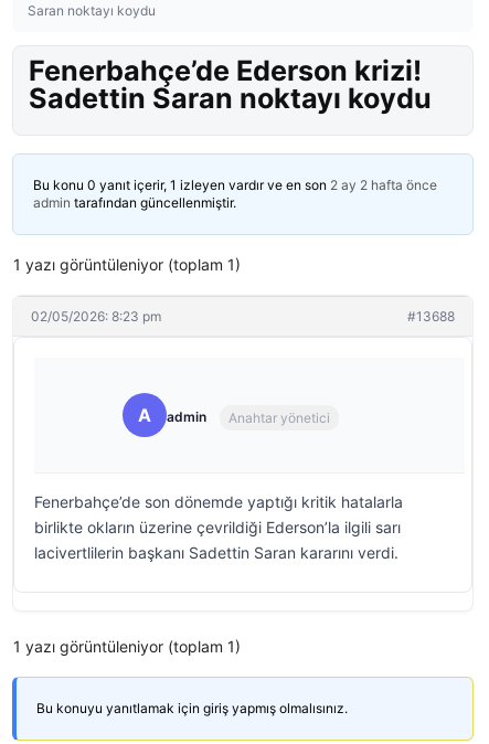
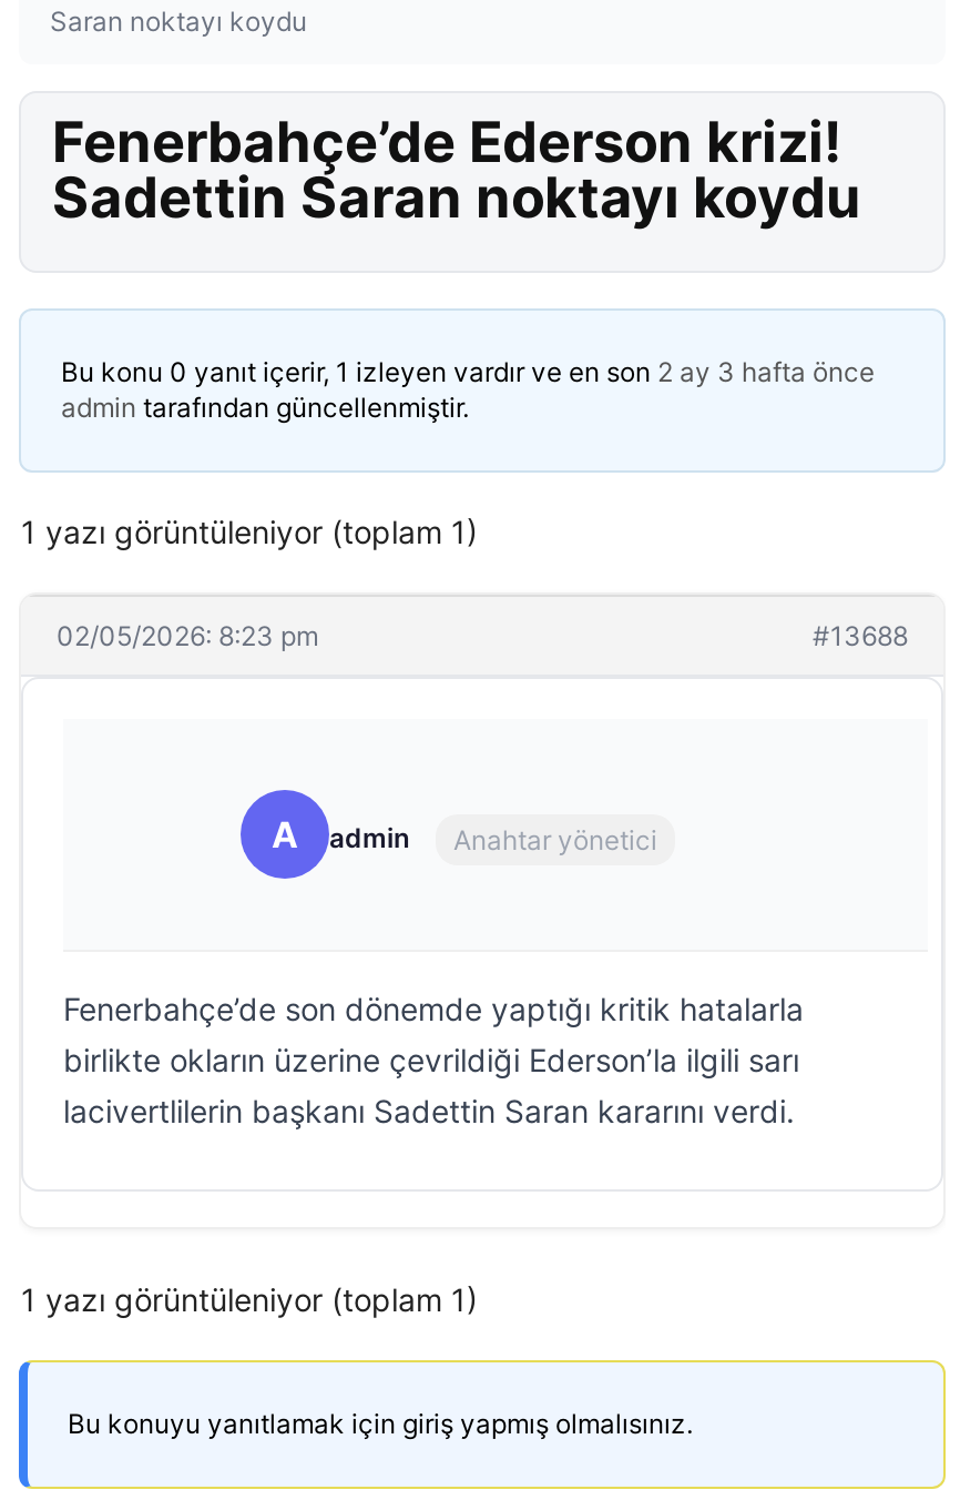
[33,177,437,193] Bu konu 0 yanıt içerir, 1 izleyen vardır ve en son 2 ay 2 hafta önce -> [61,355,875,388] Bu konu 0 yanıt içerir, 1 izleyen vardır ve en son 2 ay 3 hafta önce

